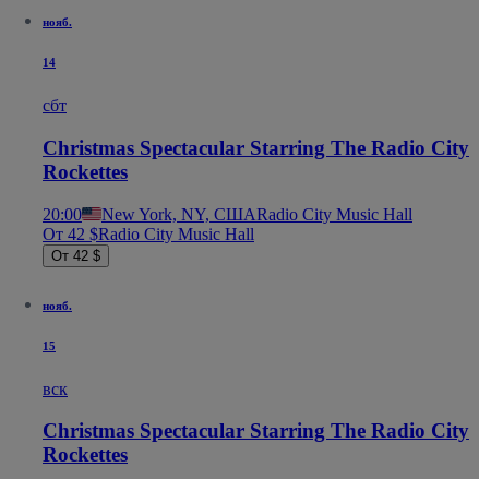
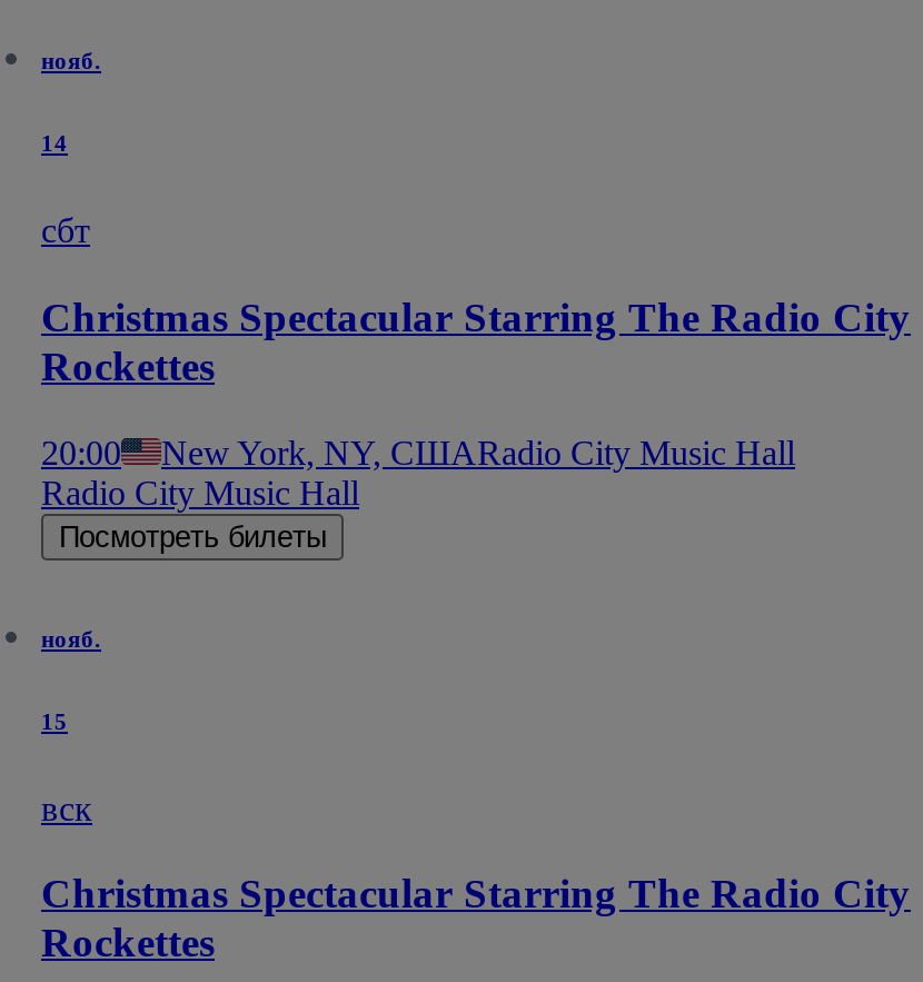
[43,224,254,264] От 42 $Radio City Music Hall | От 42 $ -> [41,473,359,553] Radio City Music Hall | Посмотреть билеты

